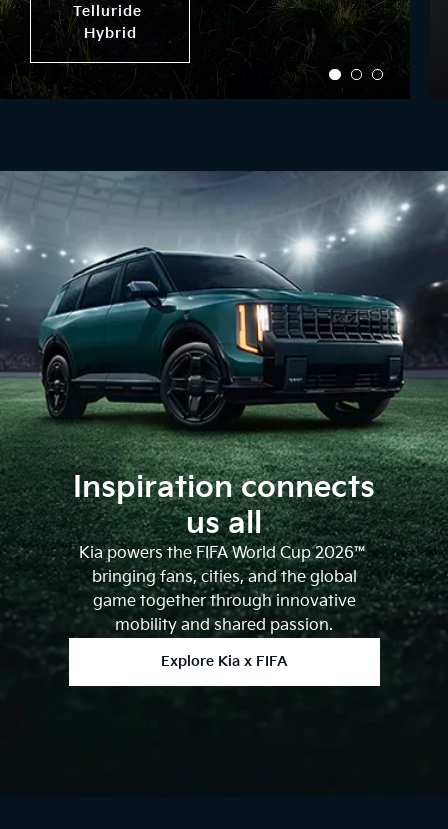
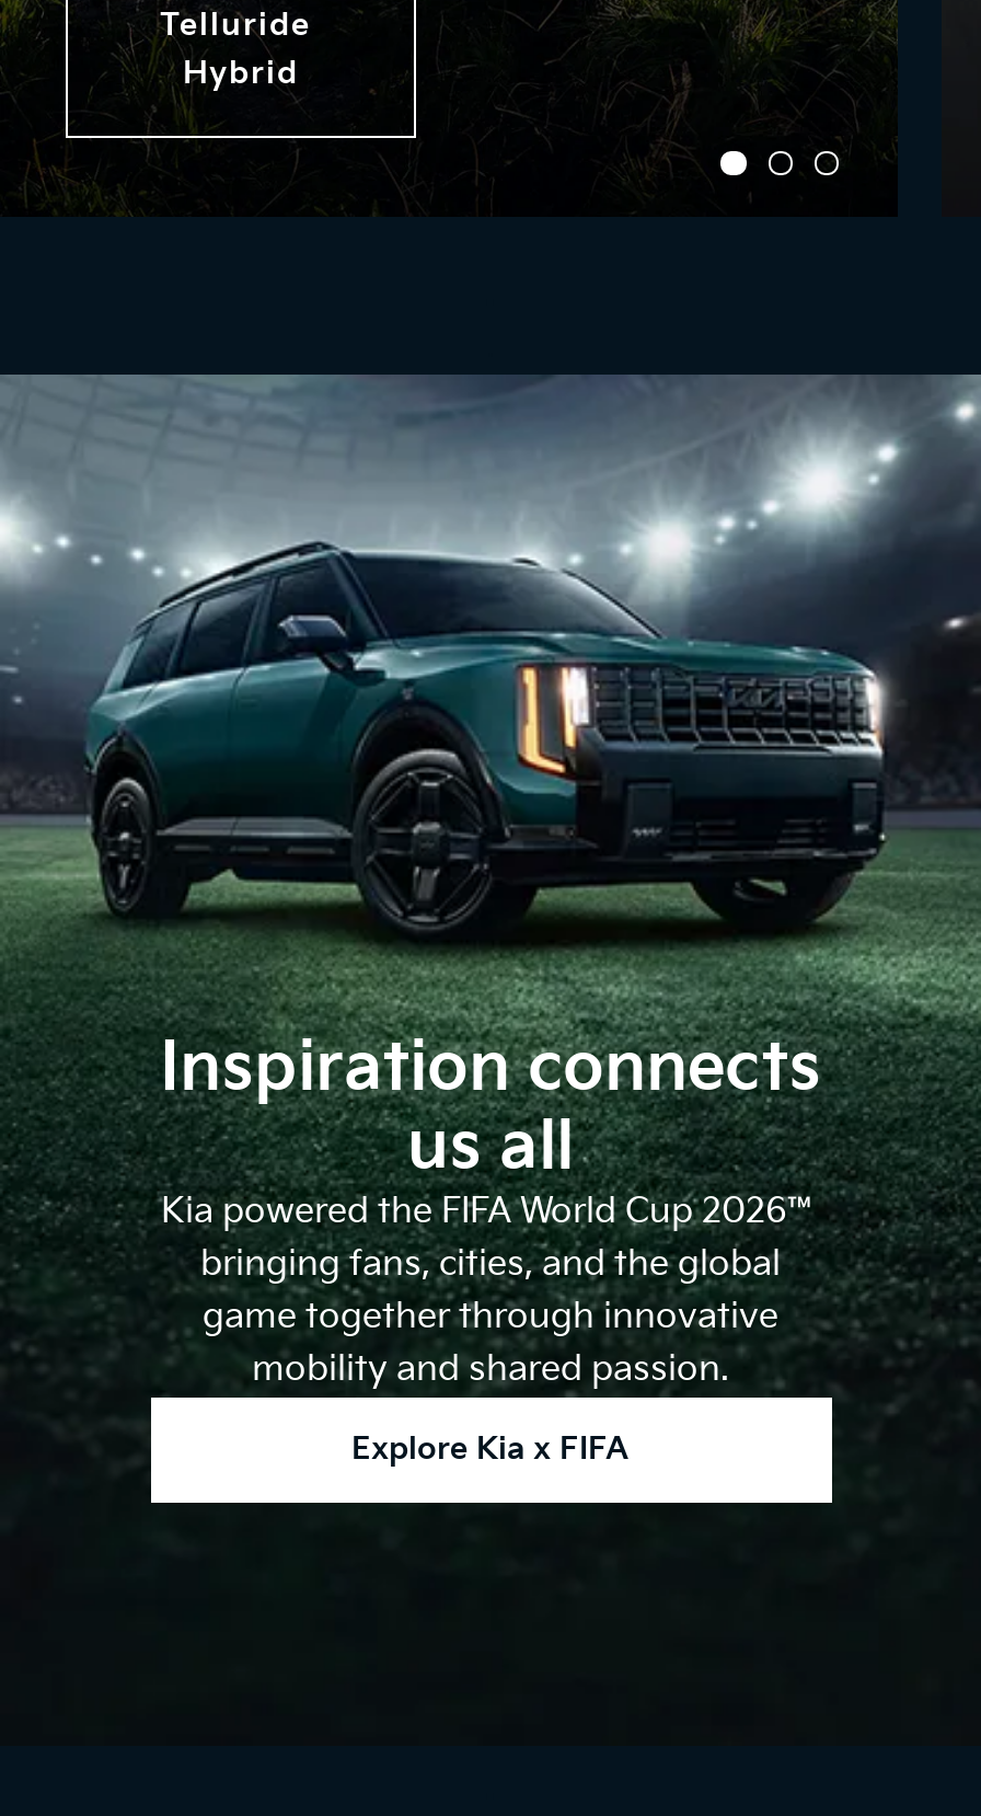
[79,544,369,563] Kia powers the FIFA World Cup 2026™ -> [161,1191,820,1233] Kia powered the FIFA World Cup 2026™

